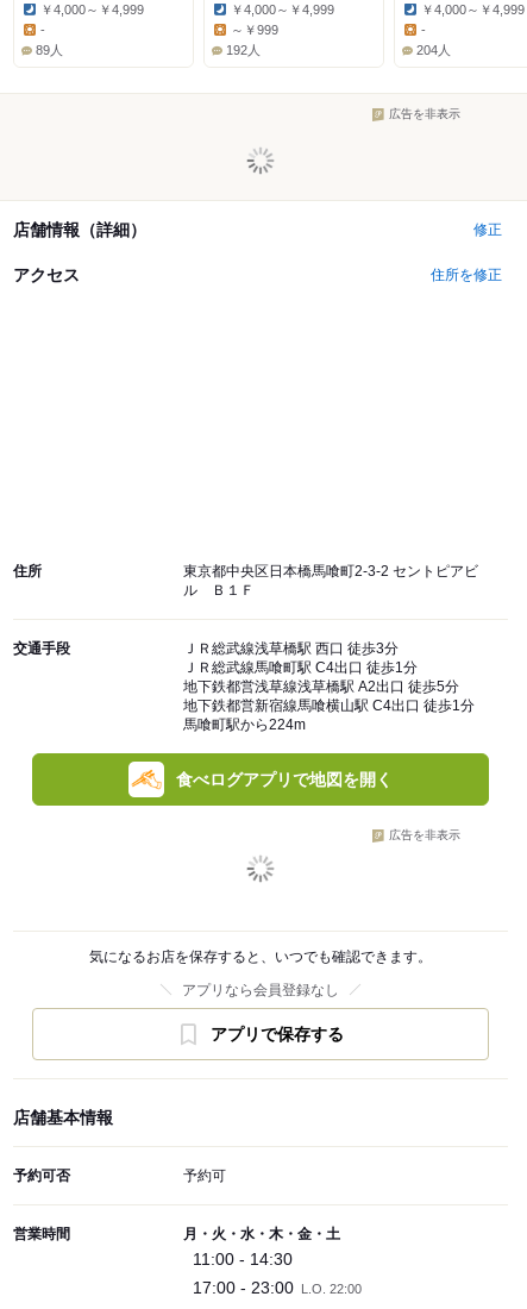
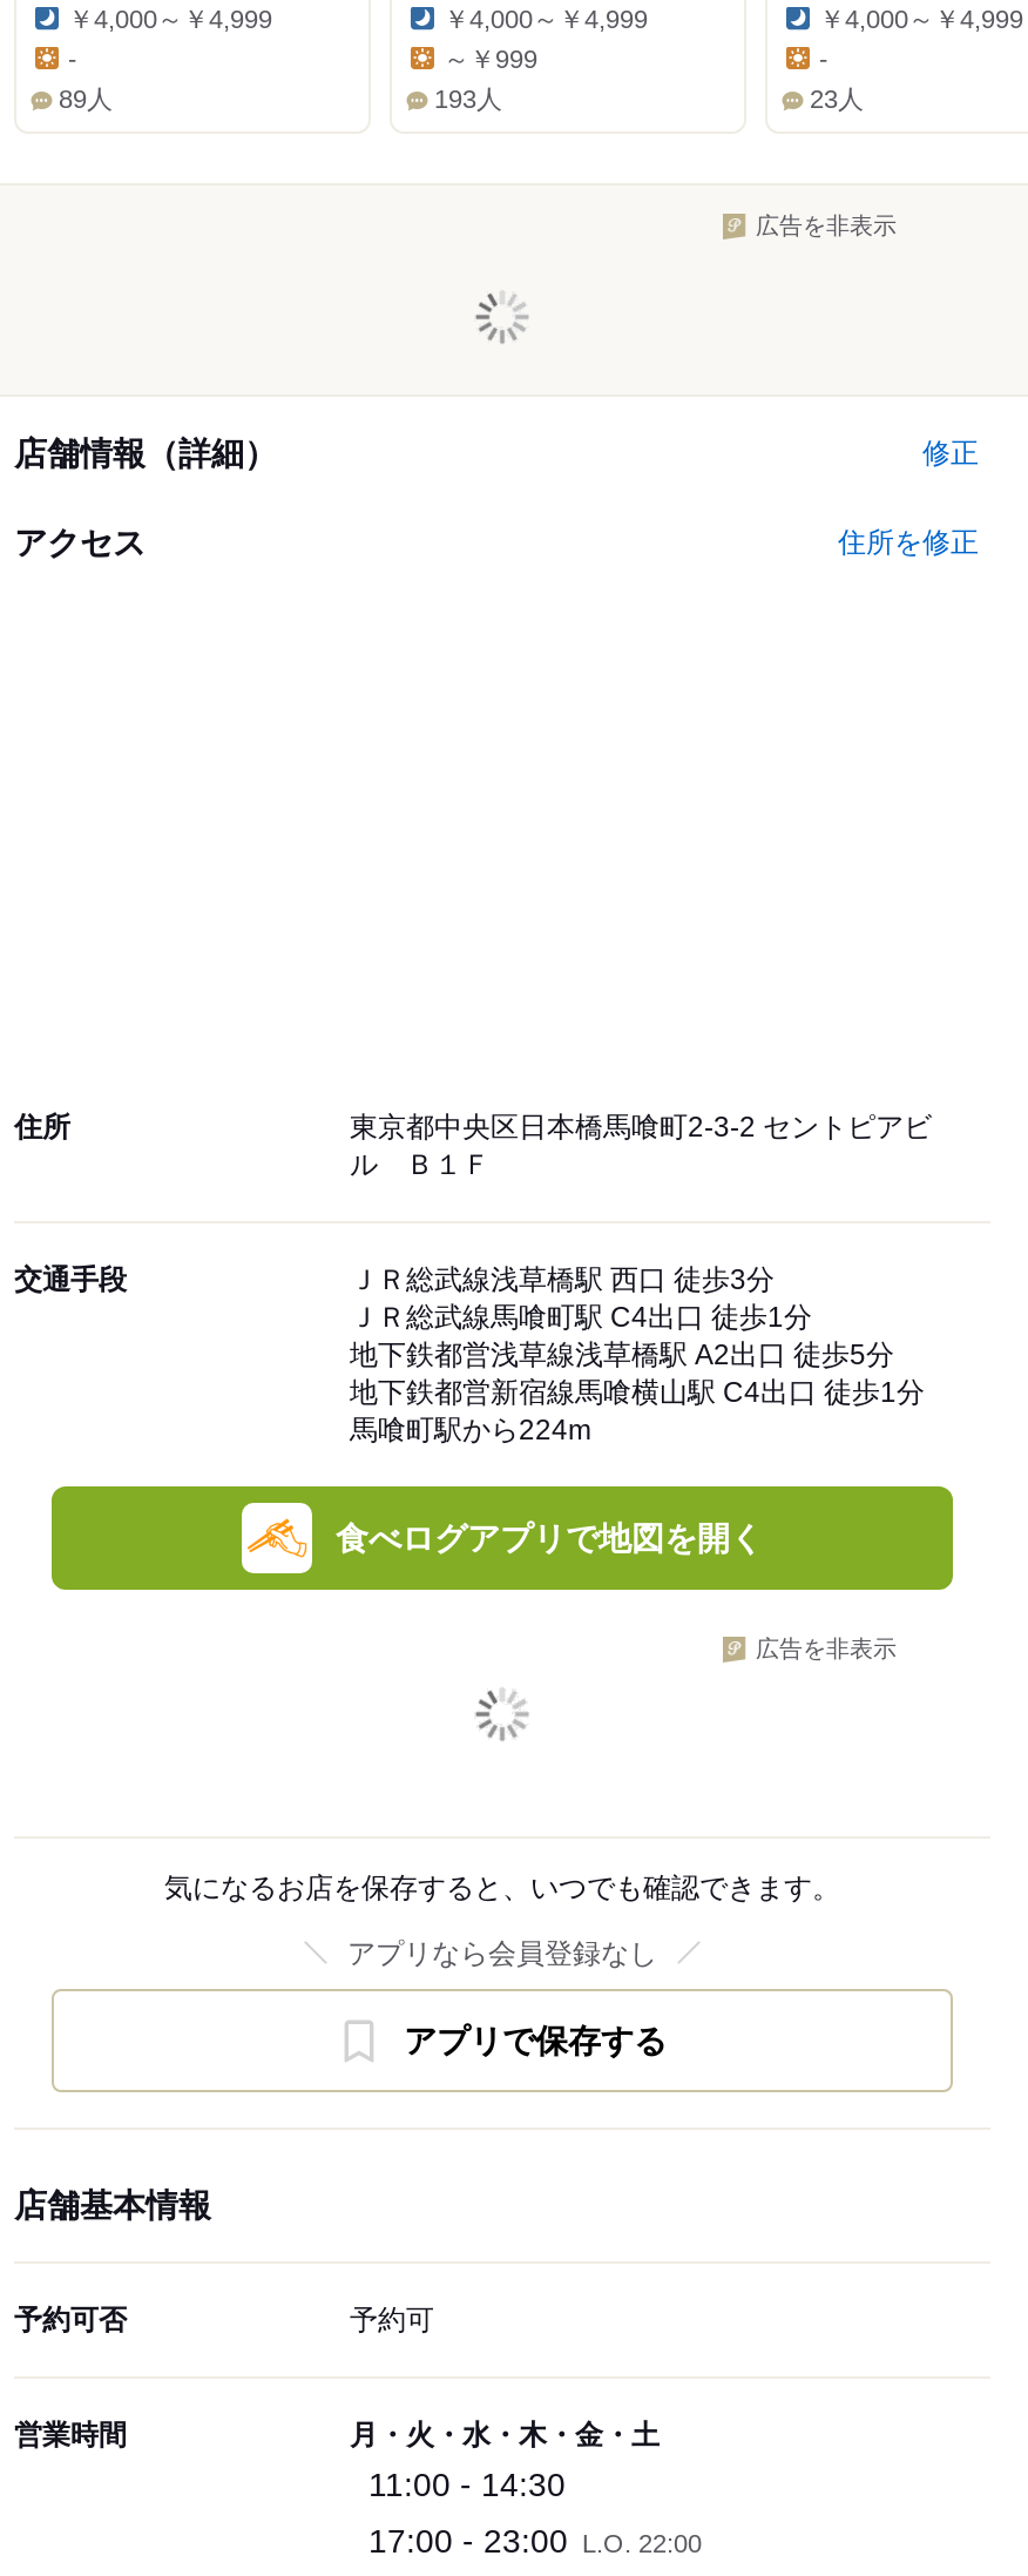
[226,43,261,57] 192人 -> [434,85,502,113] 193人
[416,43,451,57] 204人 -> [810,85,864,113] 23人

